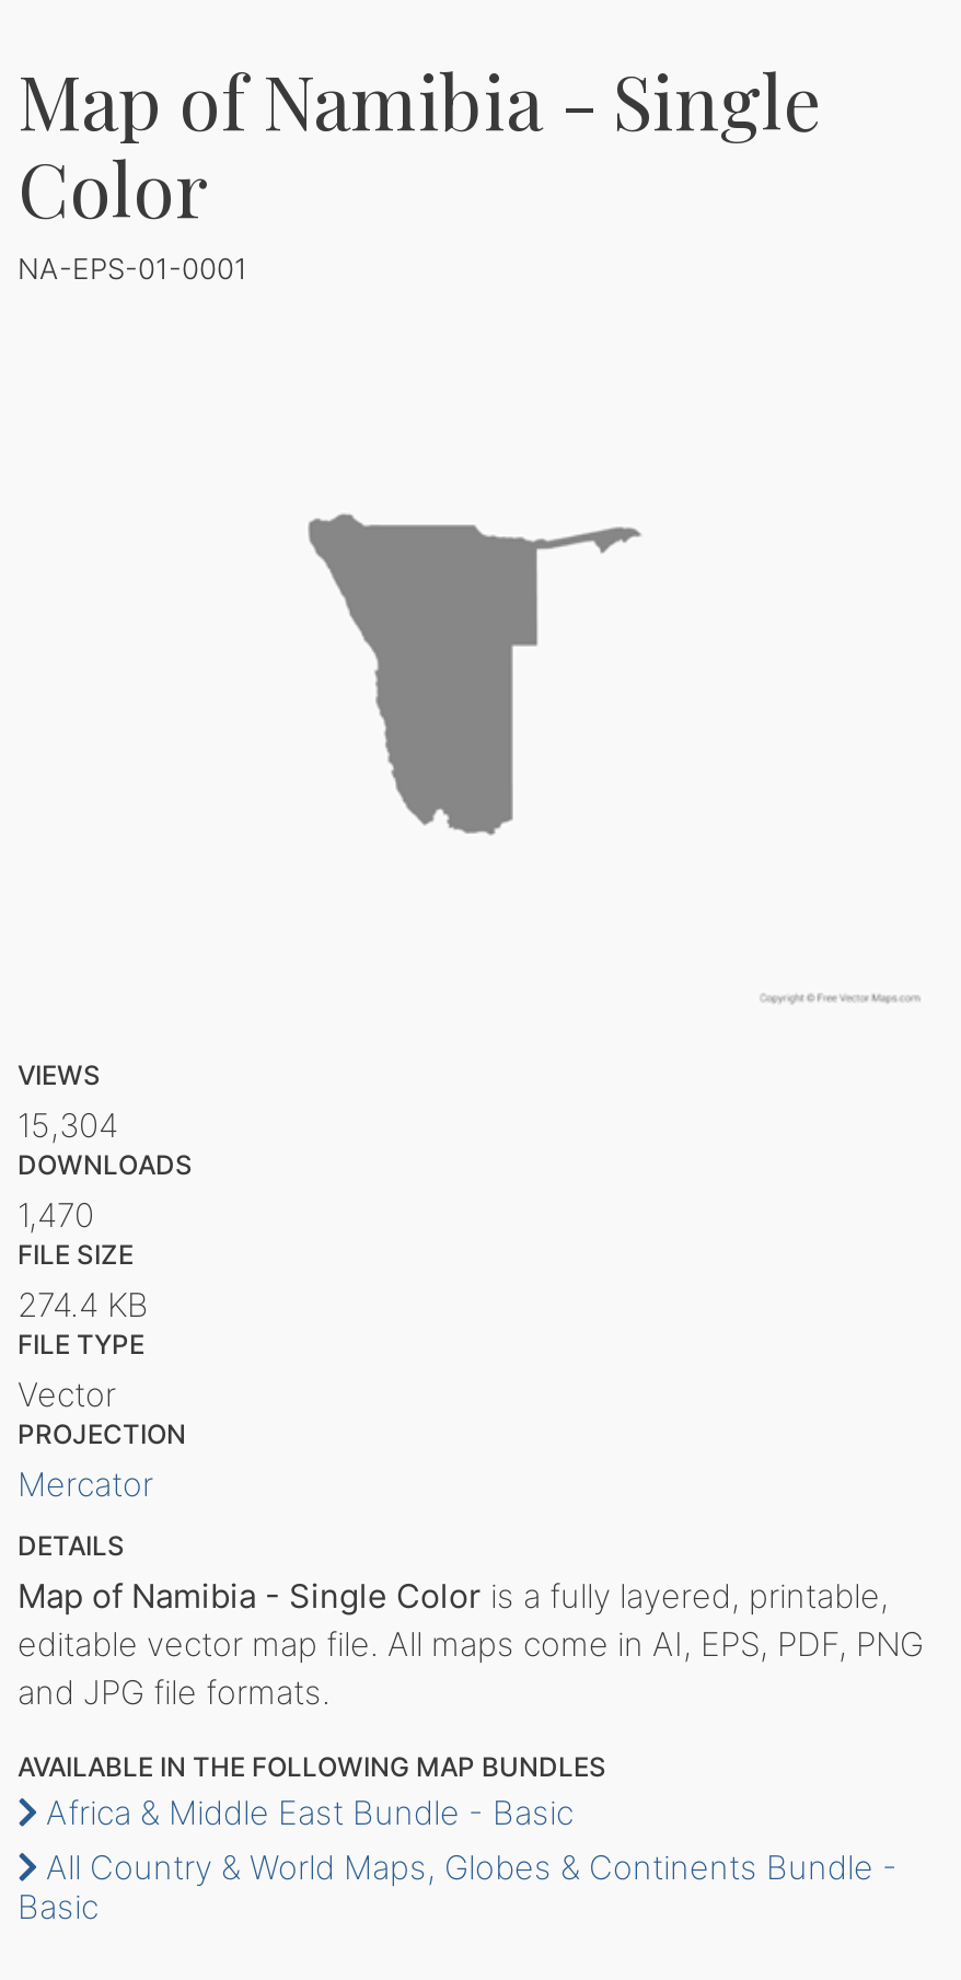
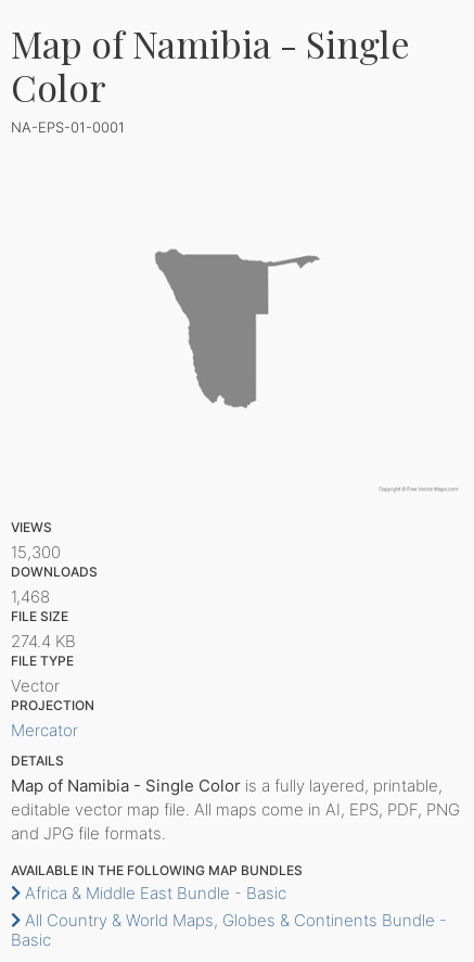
[18,1103,118,1145] 15,304 -> [11,541,61,562] 15,300
[18,1193,94,1235] 1,470 -> [11,586,50,606] 1,468

